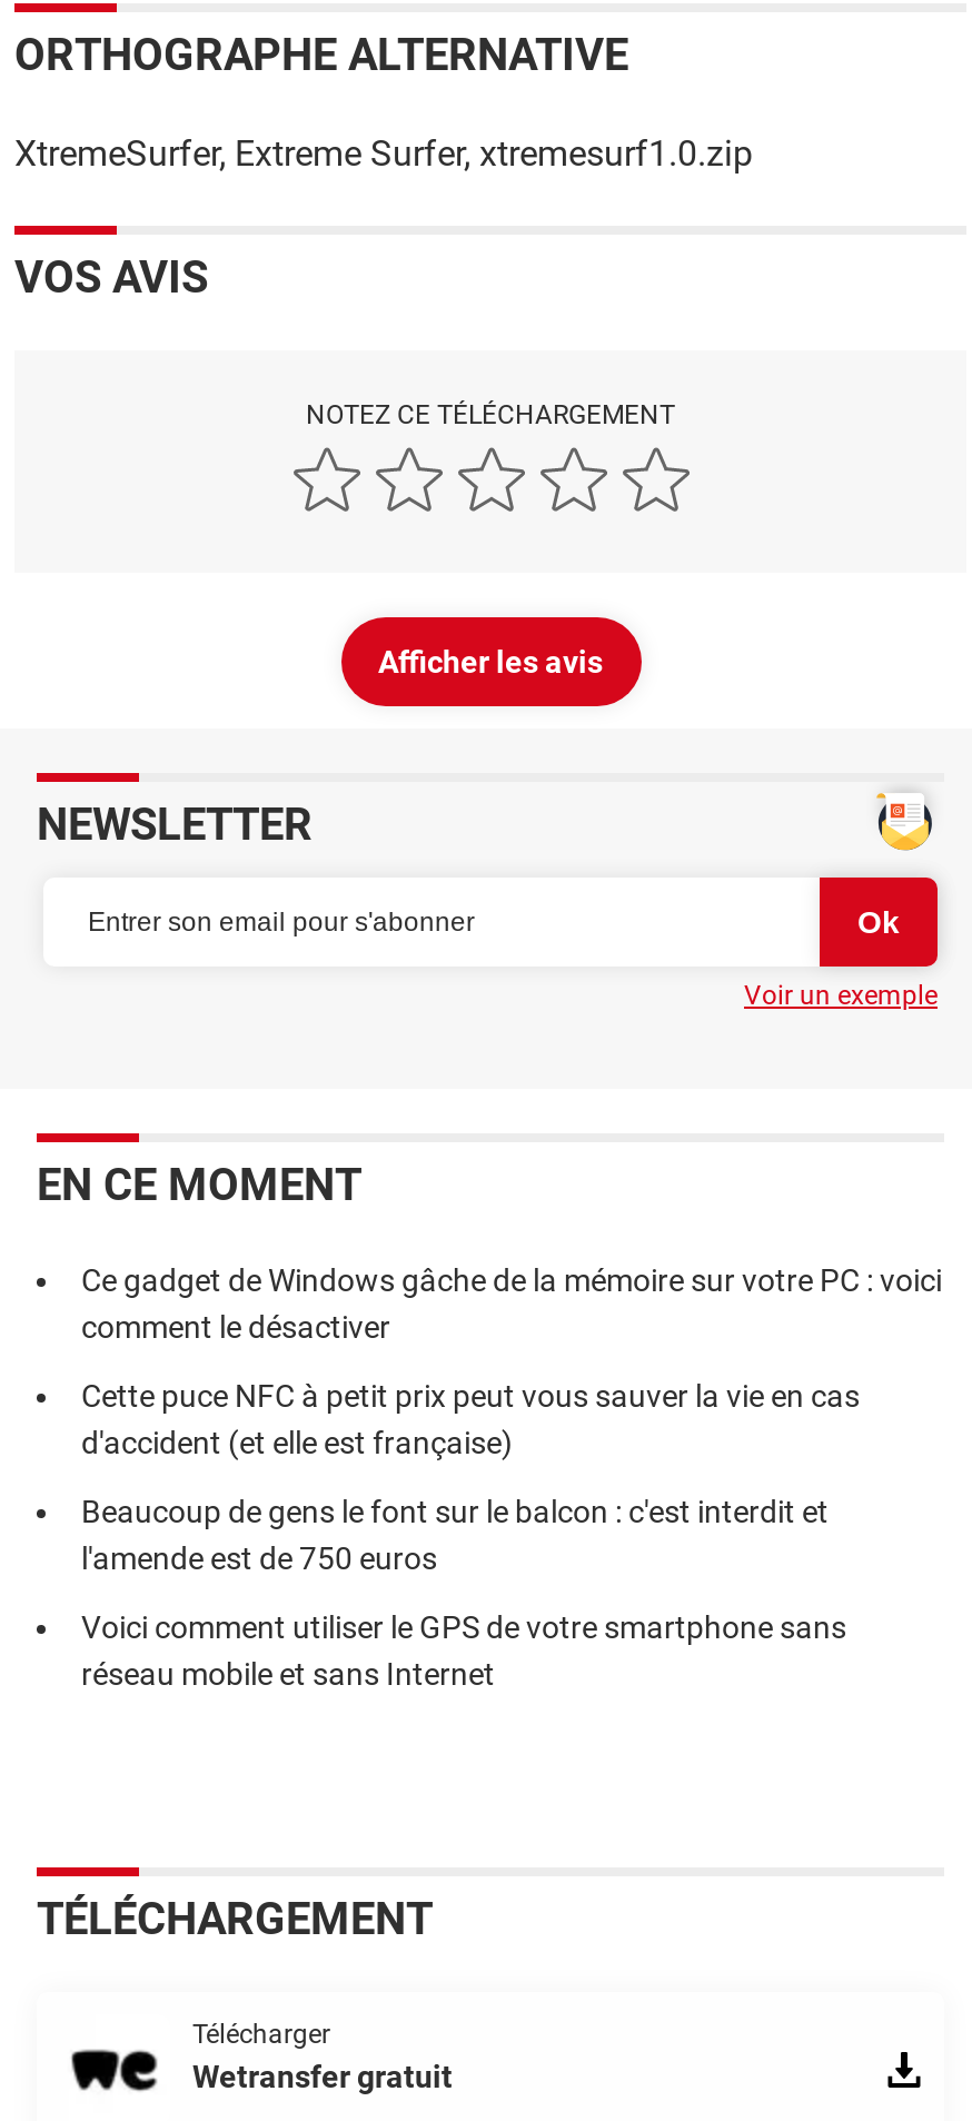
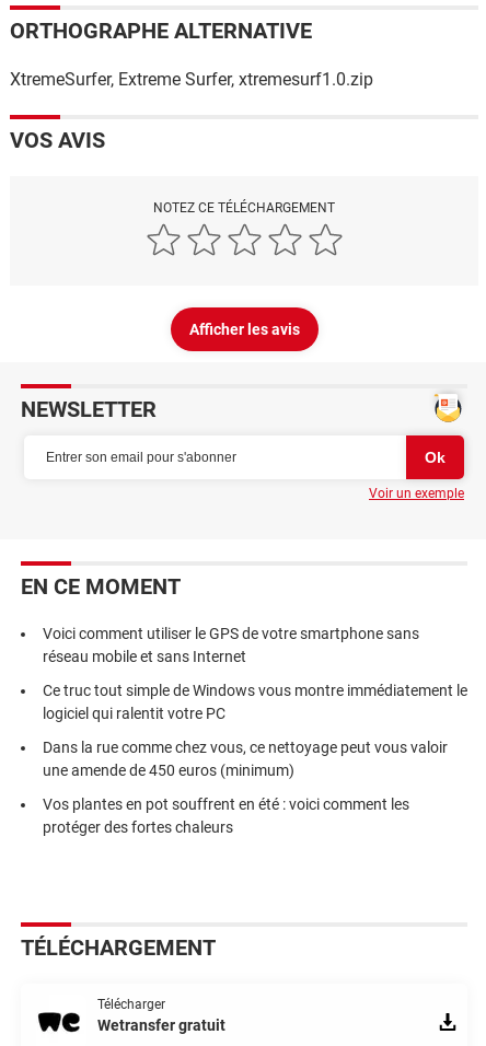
[81,1262,942,1576] Ce gadget de Windows gâche de la mémoire sur votre PC : voici | comment le désactiver | Cette puce NFC à petit prix peut vous sauver la vie en cas | d'accident (et elle est française) | Beaucoup de gens le font sur le balcon : c'est interdit et | l'amende est de 750 euros -> none
moved [81,1609,846,1692] -> [43,625,419,665]: Voici comment utiliser le GPS de votre smartphone sans | réseau mobile et sans Internet
none -> [43,682,467,836] Ce truc tout simple de Windows vous montre immédiatement le | logiciel qui ralentit votre PC | Dans la rue comme chez vous, ce nettoyage peut vous valoir | une amende de 450 euros (minimum) | Vos plantes en pot souffrent en été : voici comment les | protéger des fortes chaleurs

